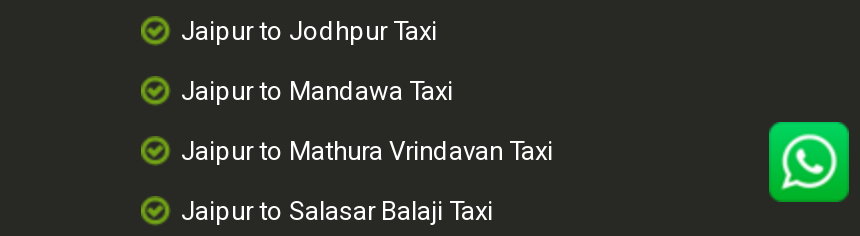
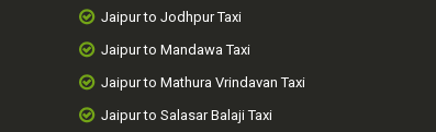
[767,120,851,204] [image] -> none

